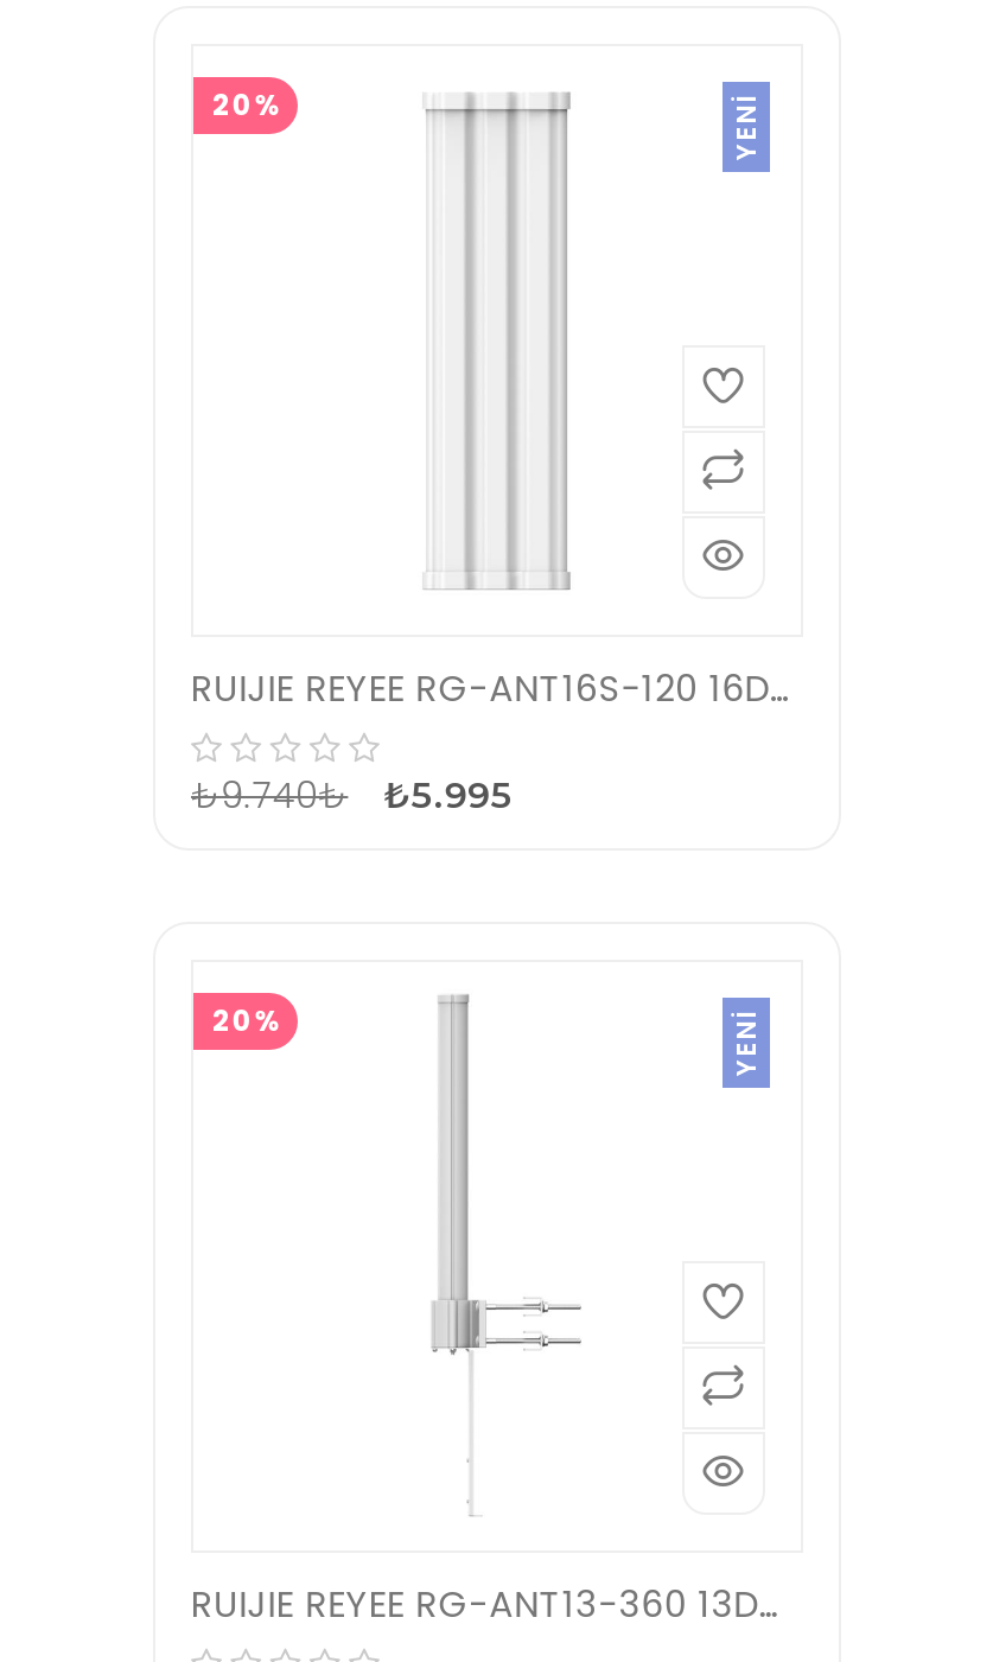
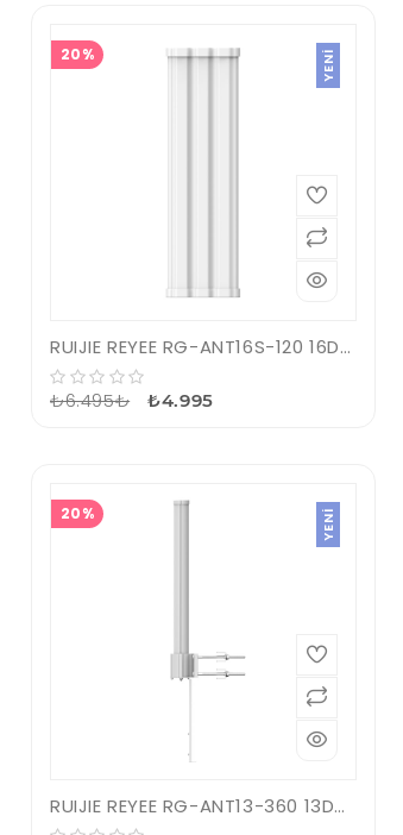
[191,770,348,819] ₺9.740₺ -> [50,388,130,413] ₺6.495₺
[384,772,513,817] ₺5.995 -> [148,389,214,411] ₺4.995

